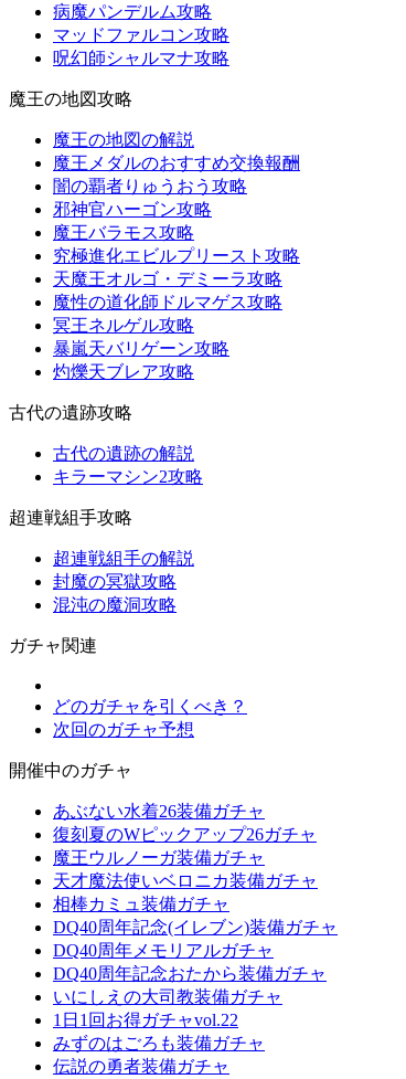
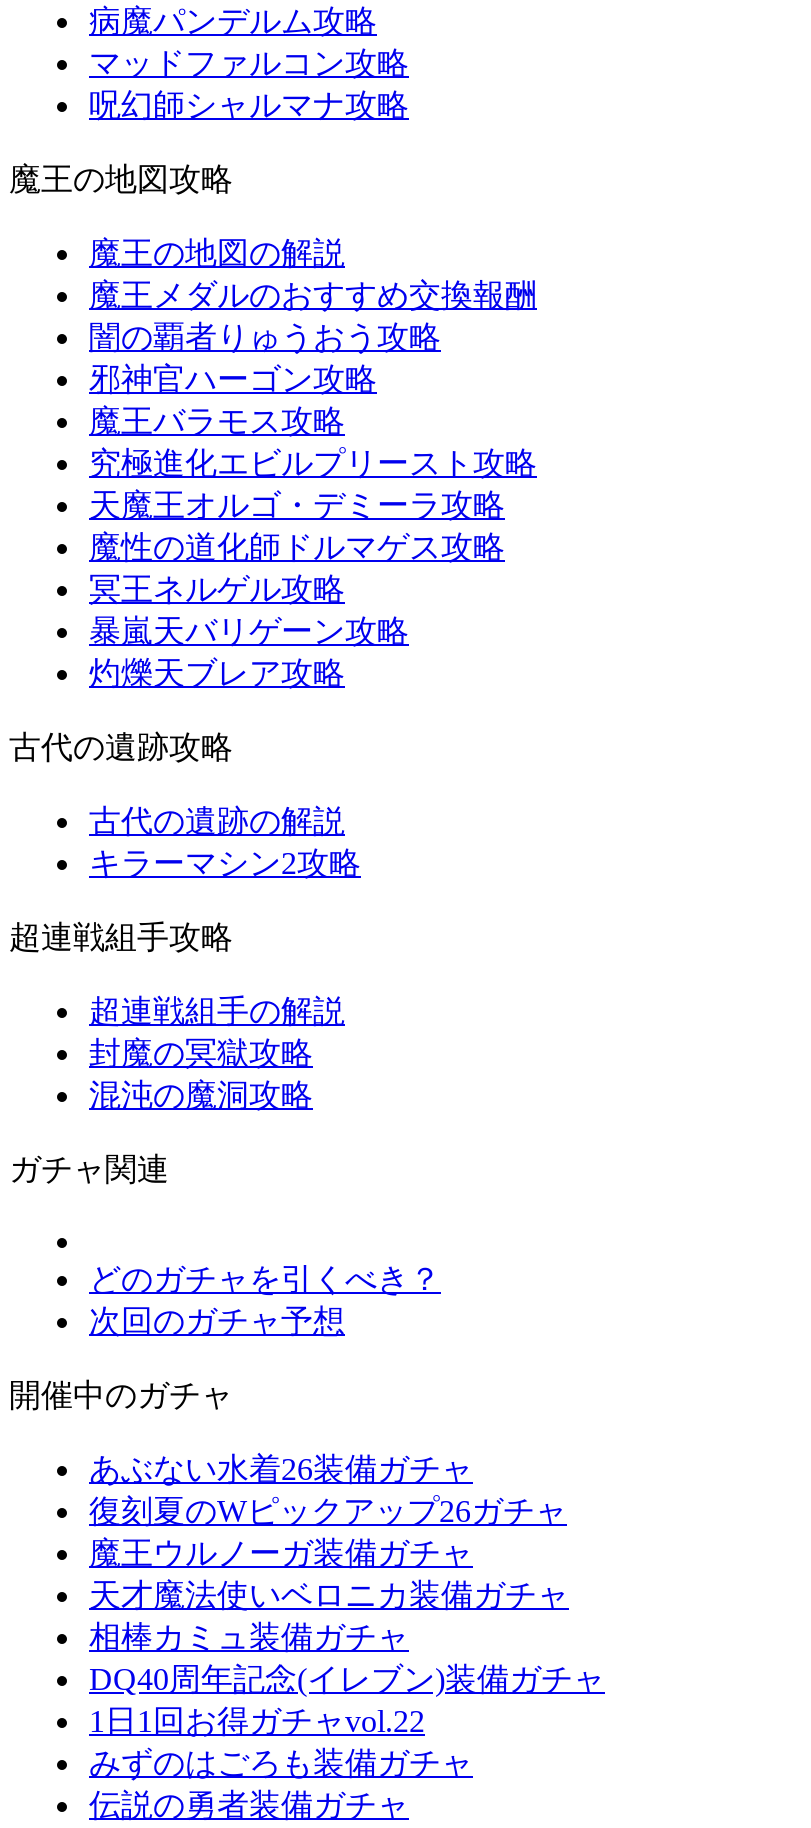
[53,941,327,1006] DQ40周年メモリアルガチャ | DQ40周年記念おたから装備ガチャ | いにしえの大司教装備ガチャ -> none

